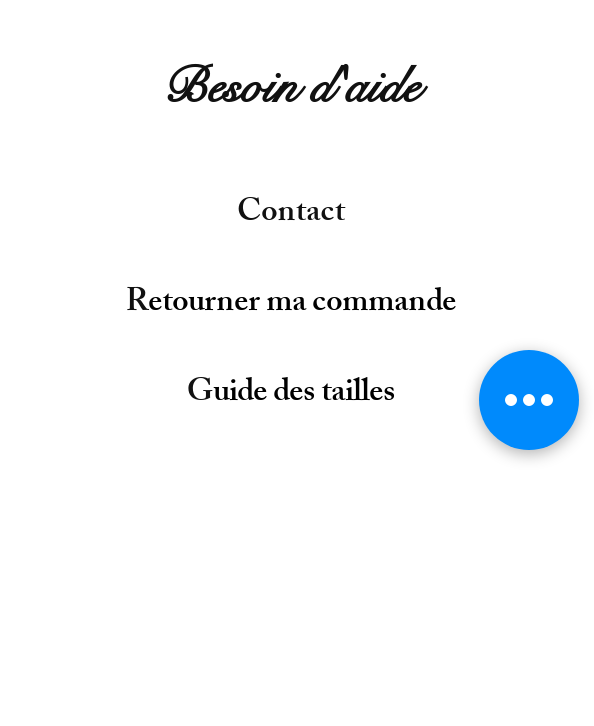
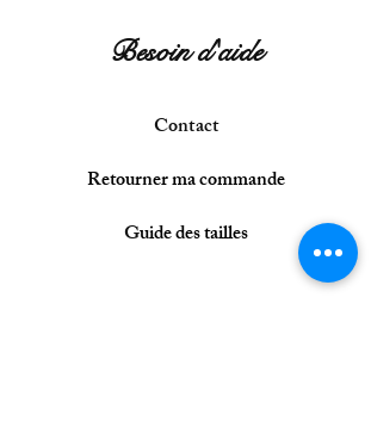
[477,346,581,480] [image] -> [297,207,359,287] [image]

